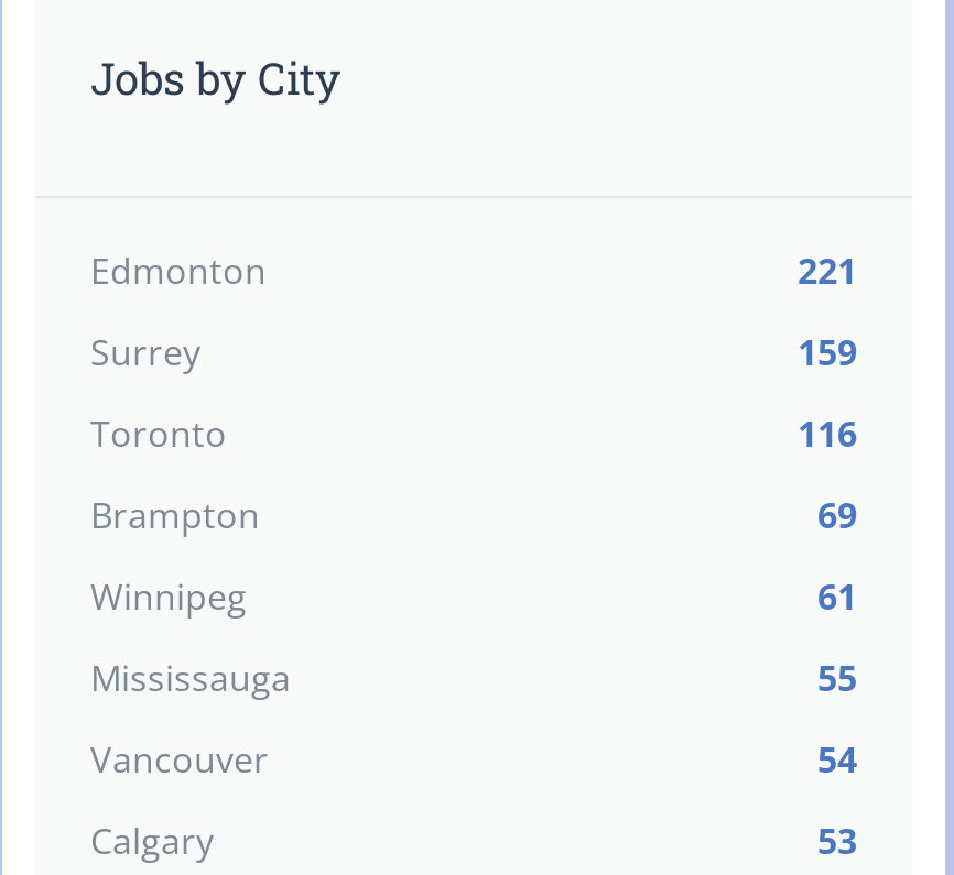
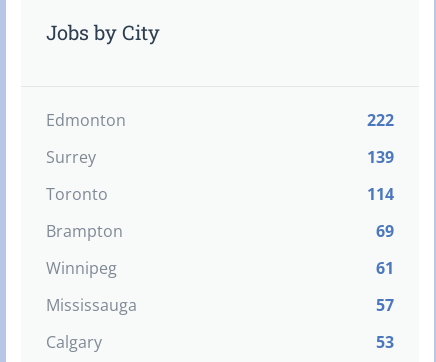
[798,247,857,295] 221 -> [367,109,394,131] 222
[798,328,857,376] 159 -> [367,146,394,168] 139
[798,409,857,458] 116 -> [367,183,394,205] 114
[90,654,857,784] 55 | Vancouver | 54 -> [376,294,394,316] 57

